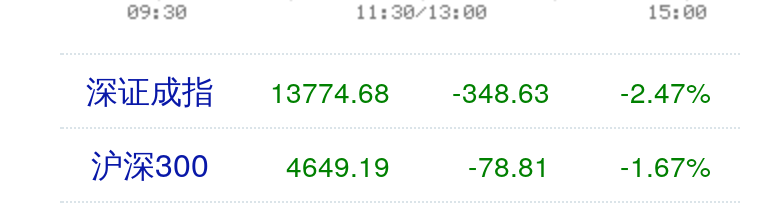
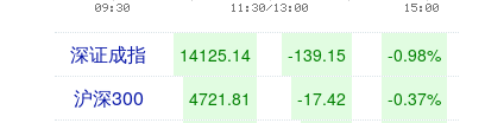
[270,71,390,111] 13774.68 -> [179,42,251,66] 14125.14
[452,71,550,111] -348.63 -> [288,42,346,66] -139.15
[620,71,710,111] -2.47% -> [388,42,441,66] -0.98%
[286,145,390,185] 4649.19 -> [189,86,251,110] 4721.81
[468,145,550,185] -78.81 -> [297,86,346,110] -17.42
[620,145,710,185] -1.67% -> [388,86,441,110] -0.37%

